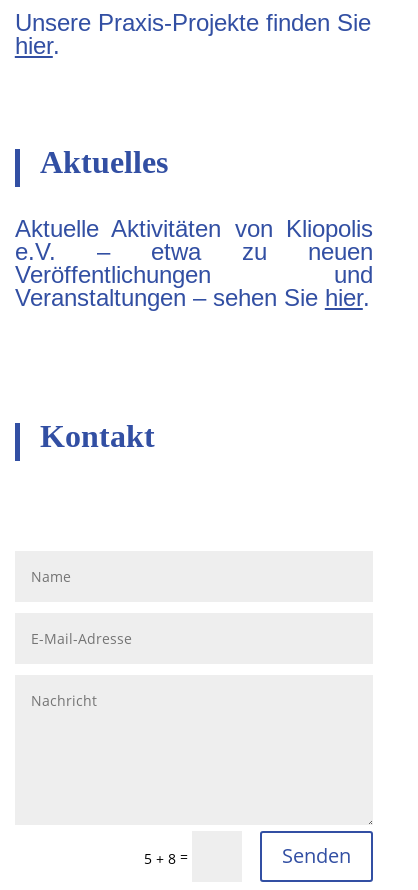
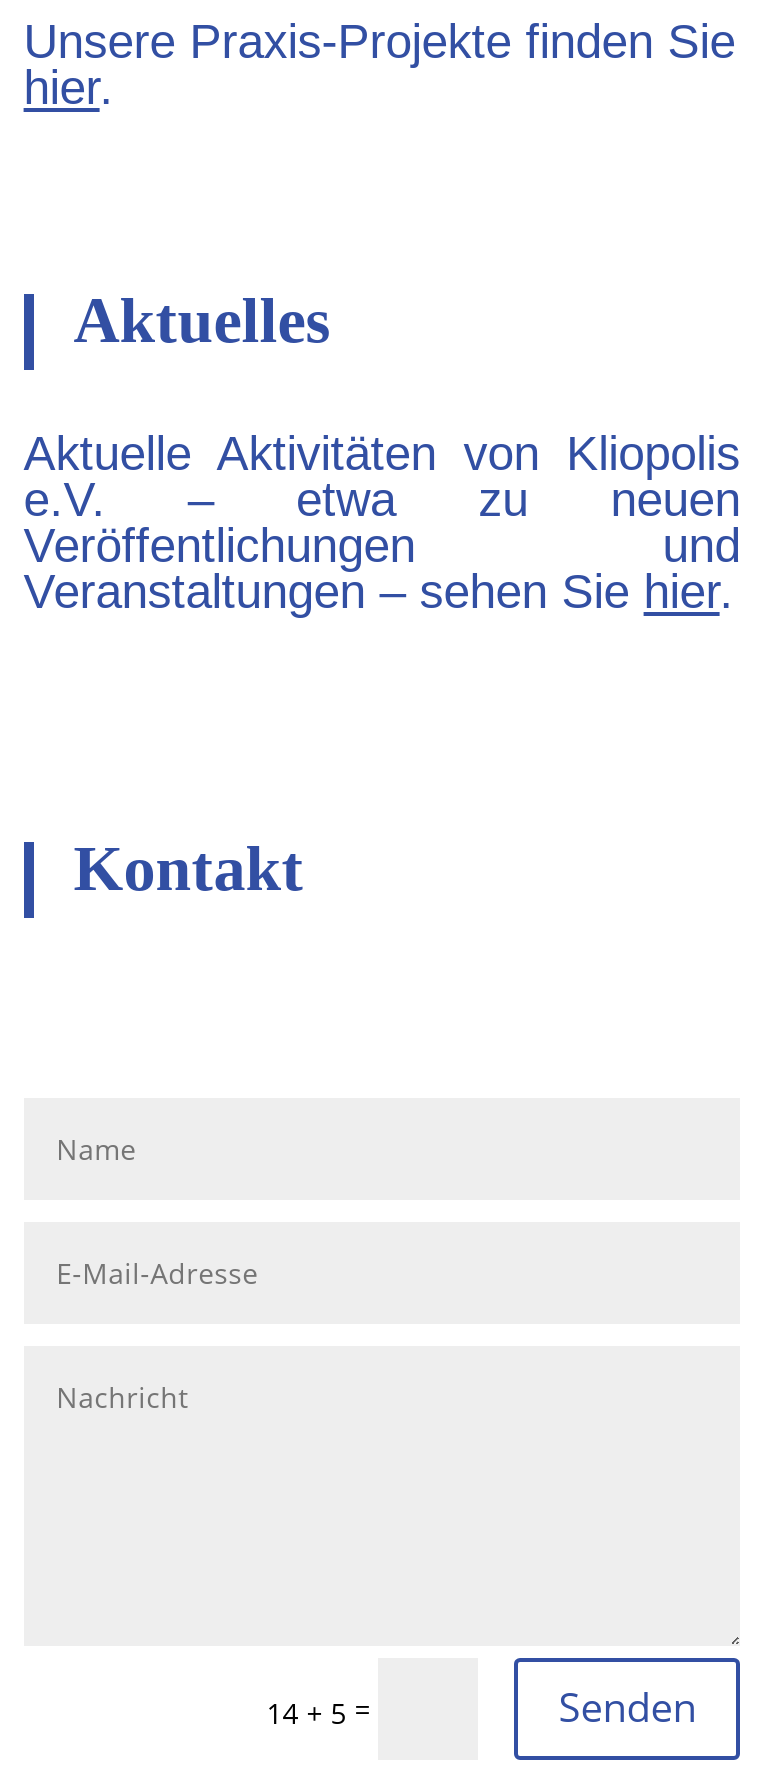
[144,847,192,867] 5 + 8 = -> [266,1689,378,1731] 14 + 5 =

